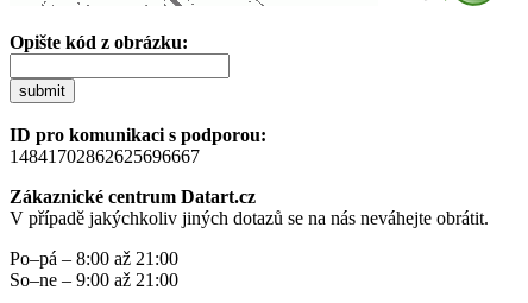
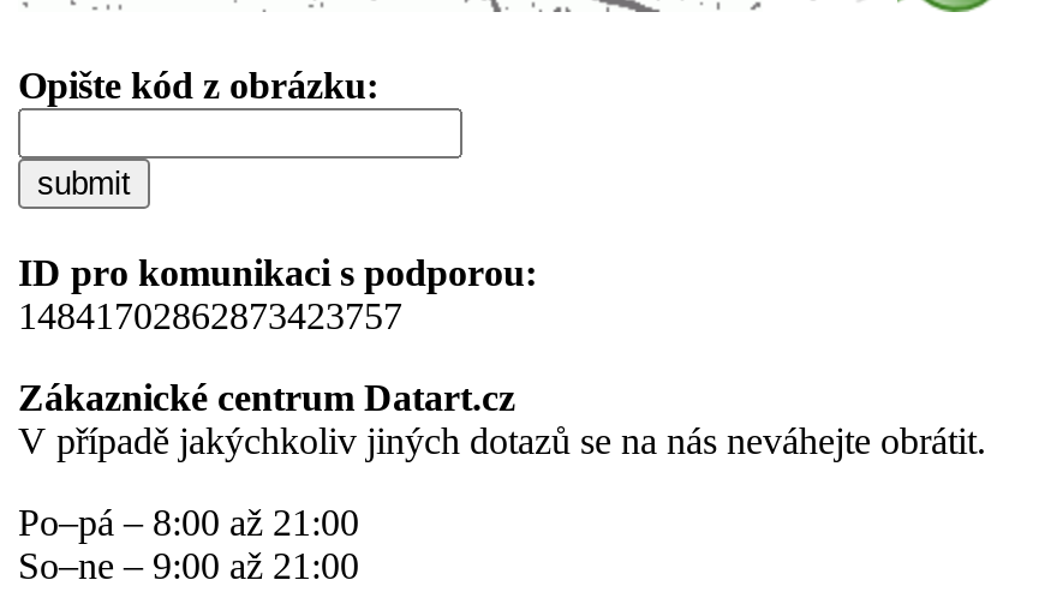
[10,146,200,167] 14841702862625696667 -> [18,296,402,337] 14841702862873423757

